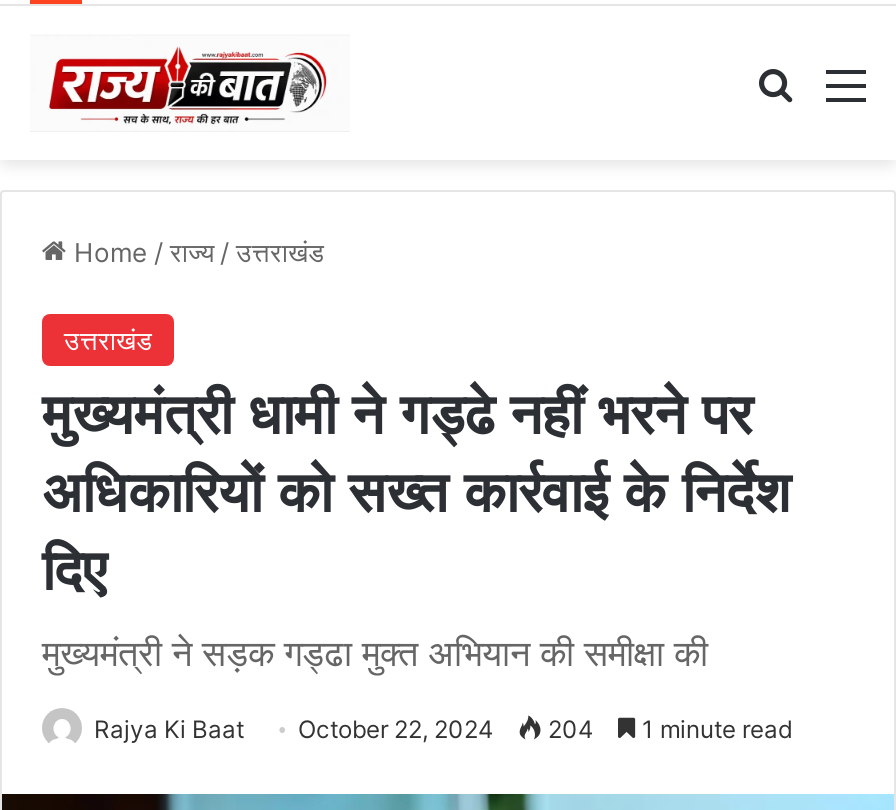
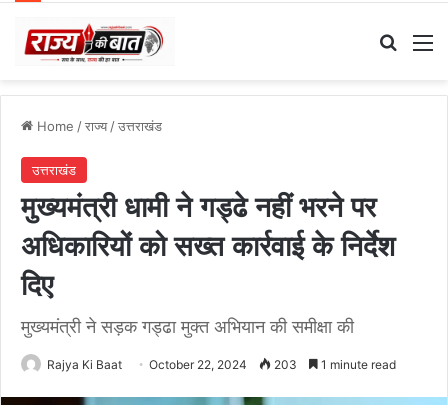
[94,715,792,745] Rajya Ki Baat October 22, 2024 204 1 minute read -> [47,357,396,372] Rajya Ki Baat October 22, 2024 203 1 minute read

